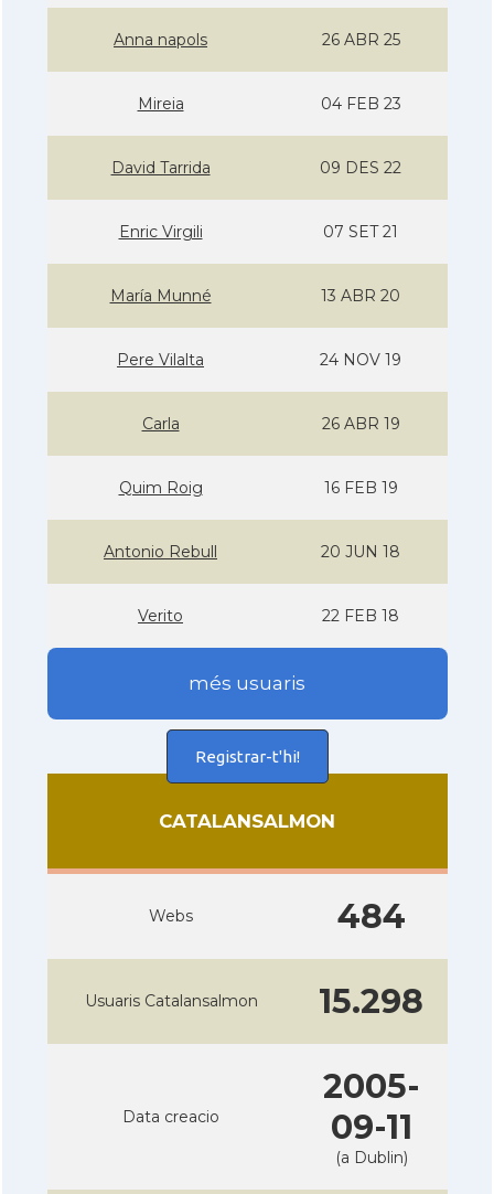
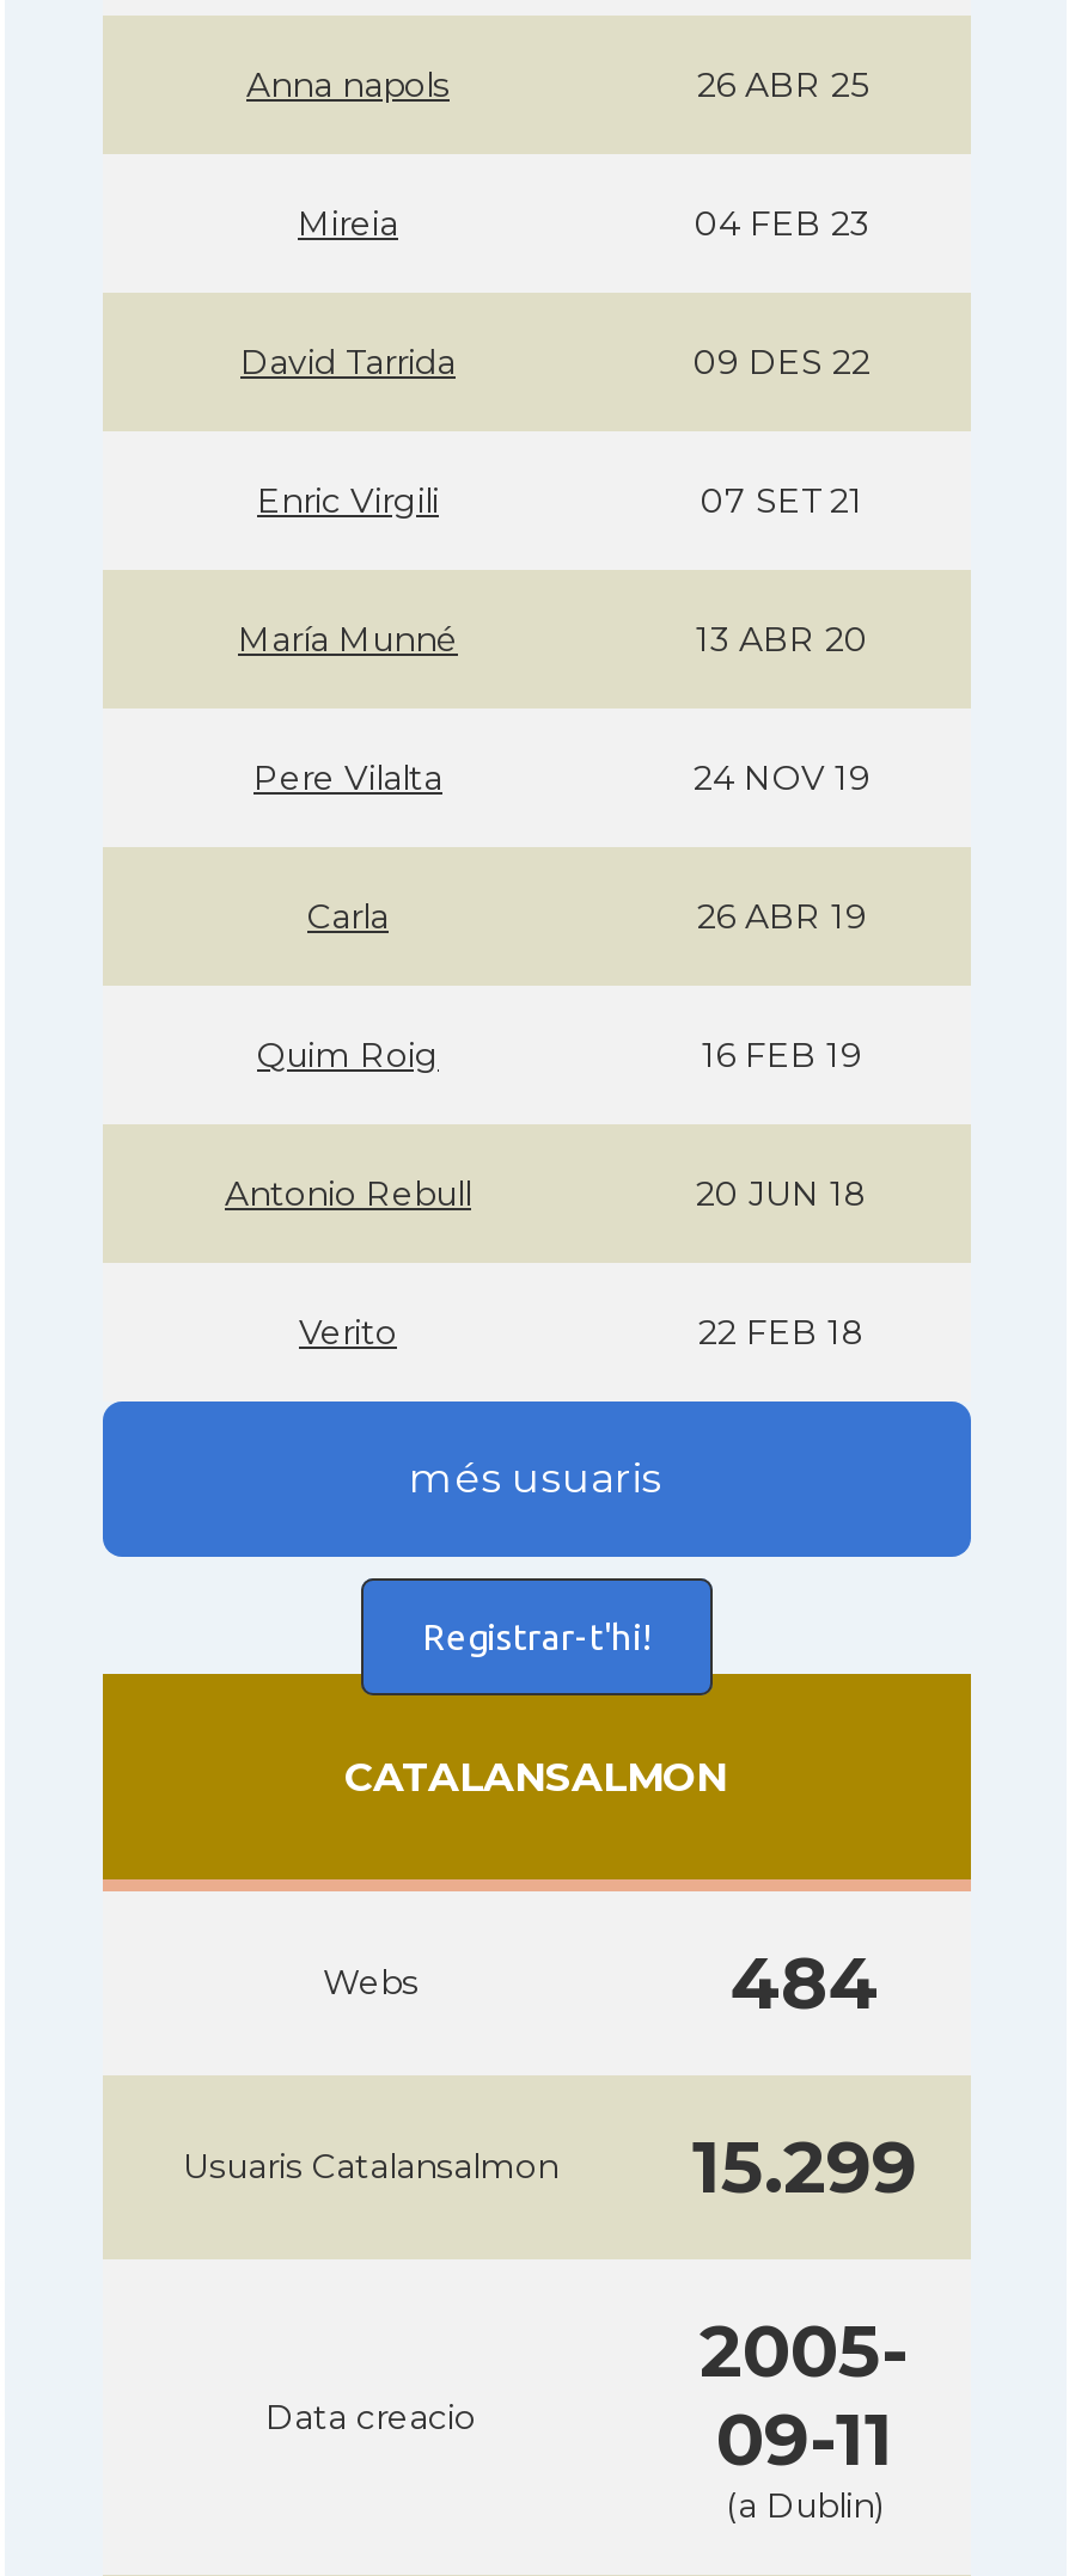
[319,981,423,1022] 15.298 -> [692,2123,917,2211] 15.299

